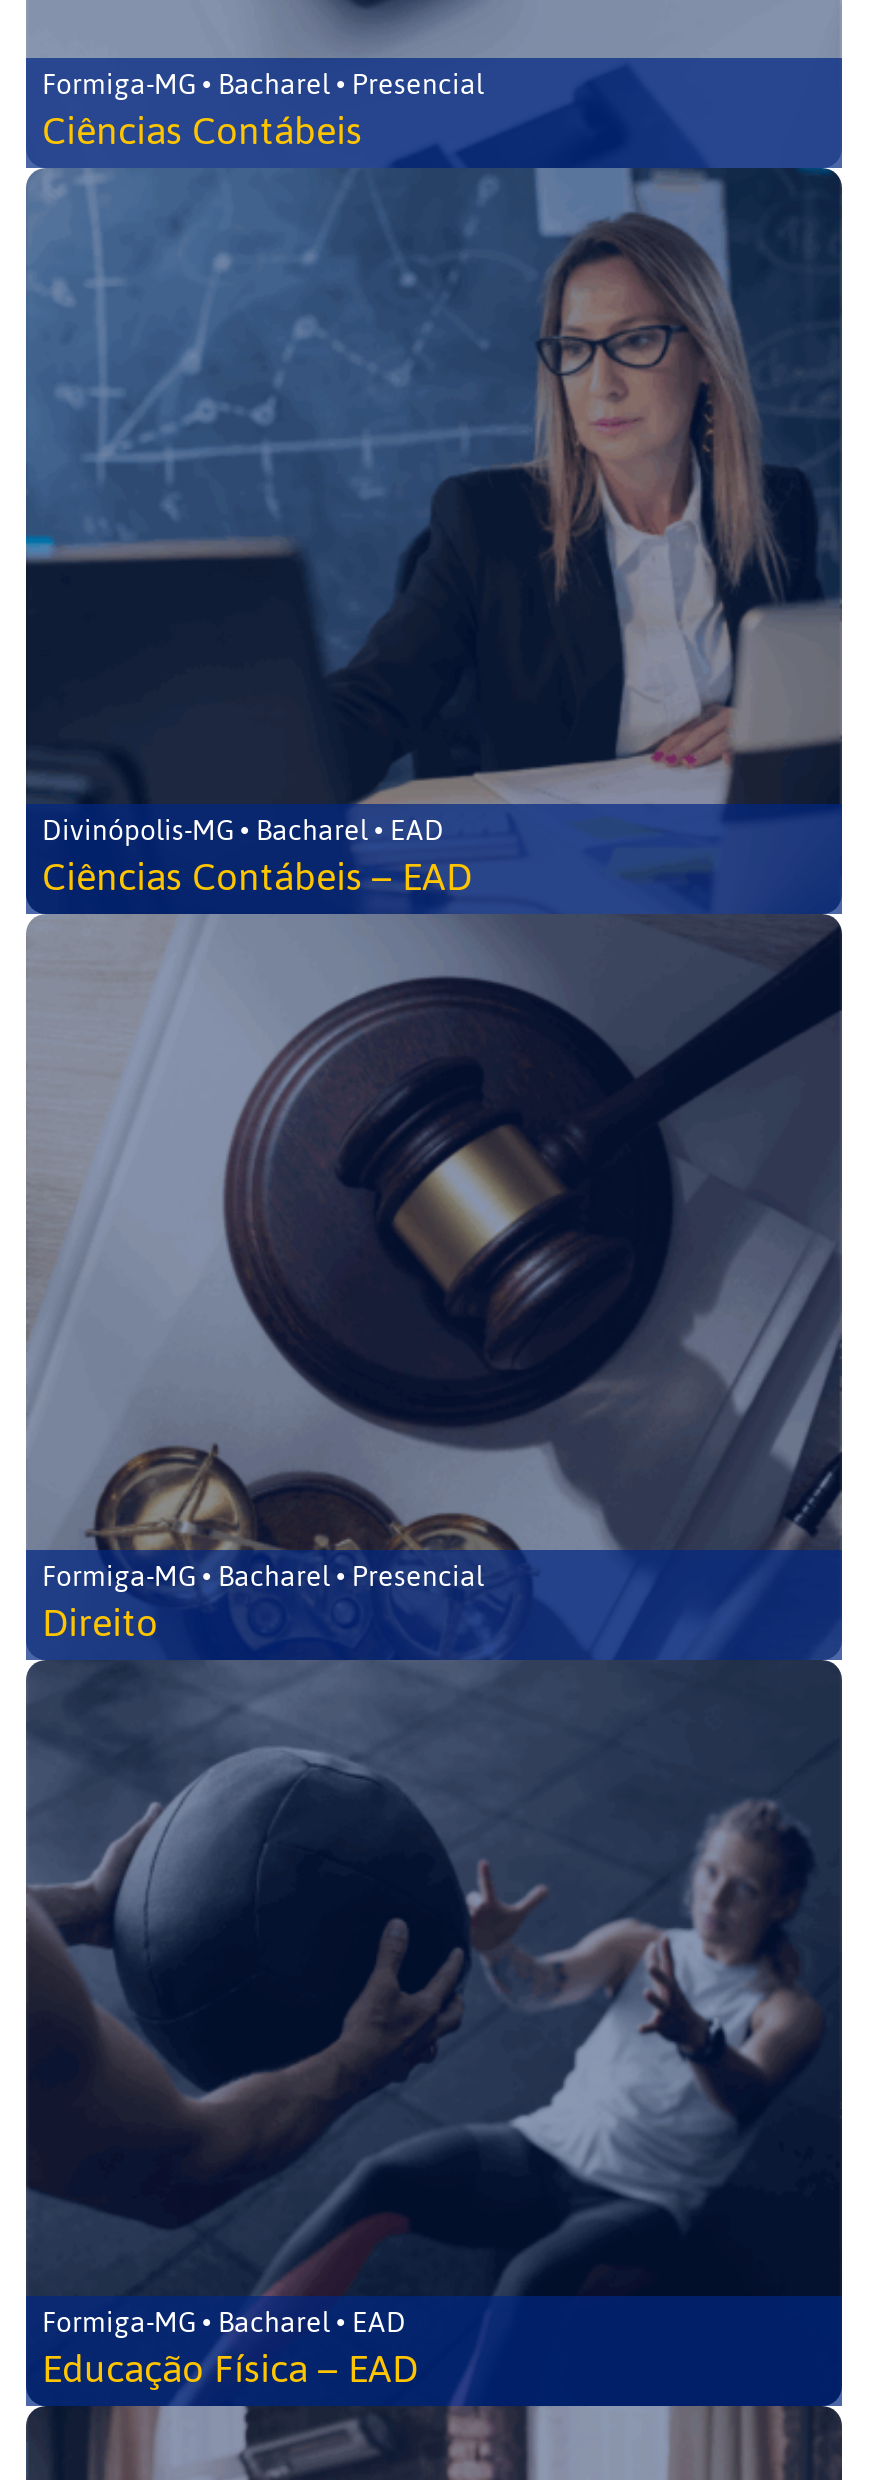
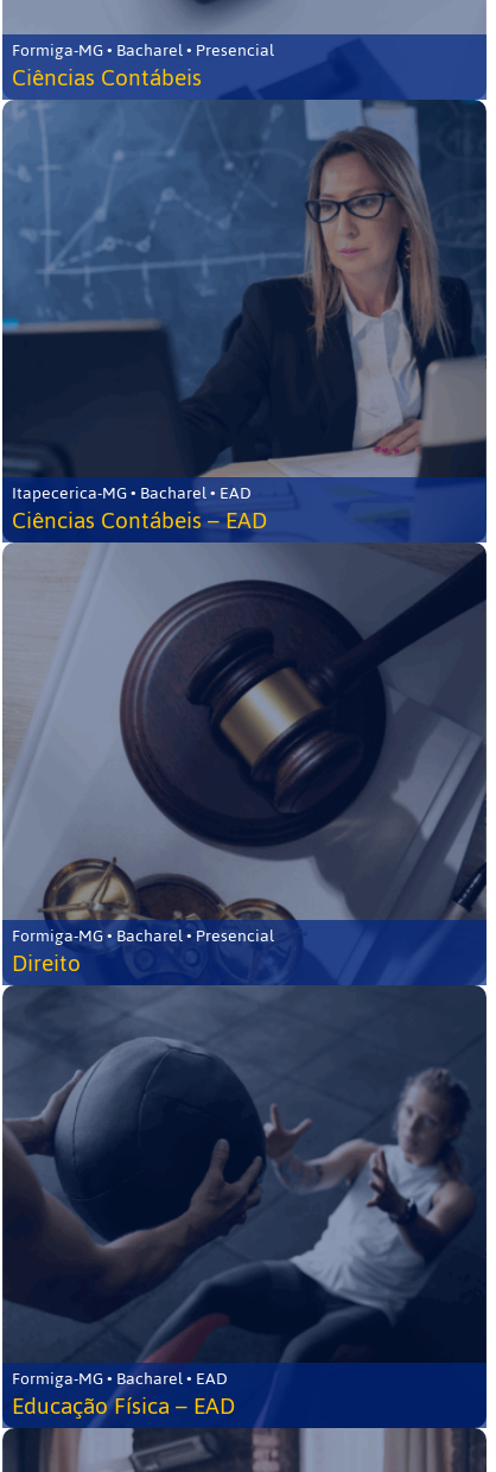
[42,804,444,858] Divinópolis-MG • Bacharel • EAD -> [12,477,252,509] Itapecerica-MG • Bacharel • EAD

